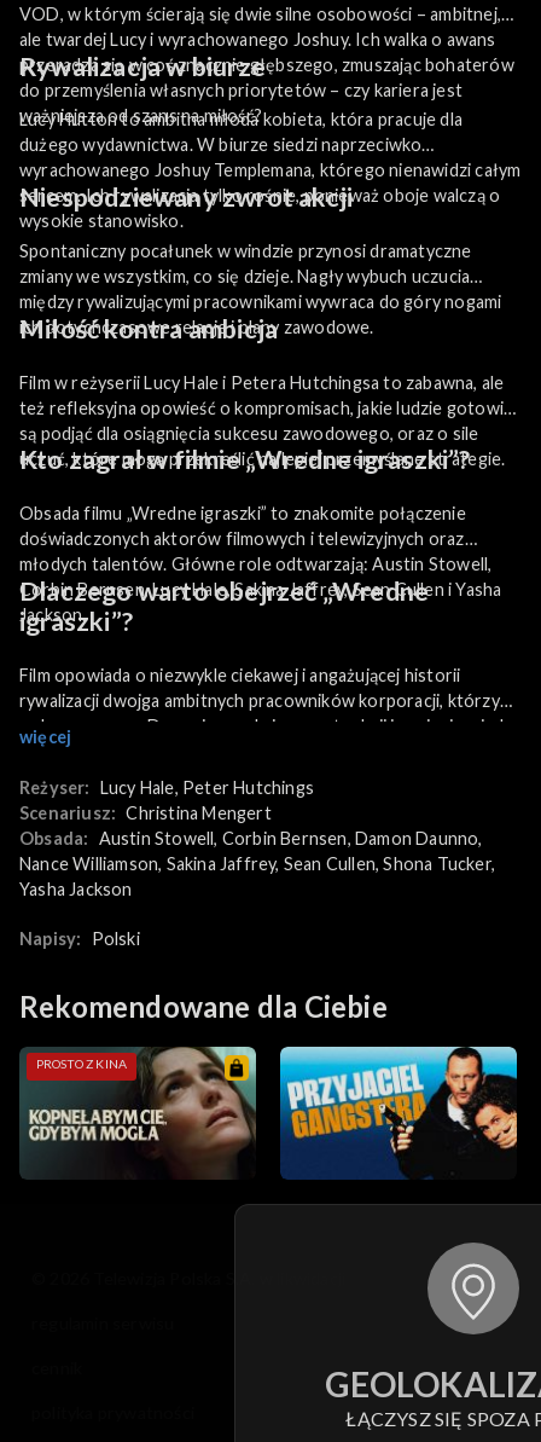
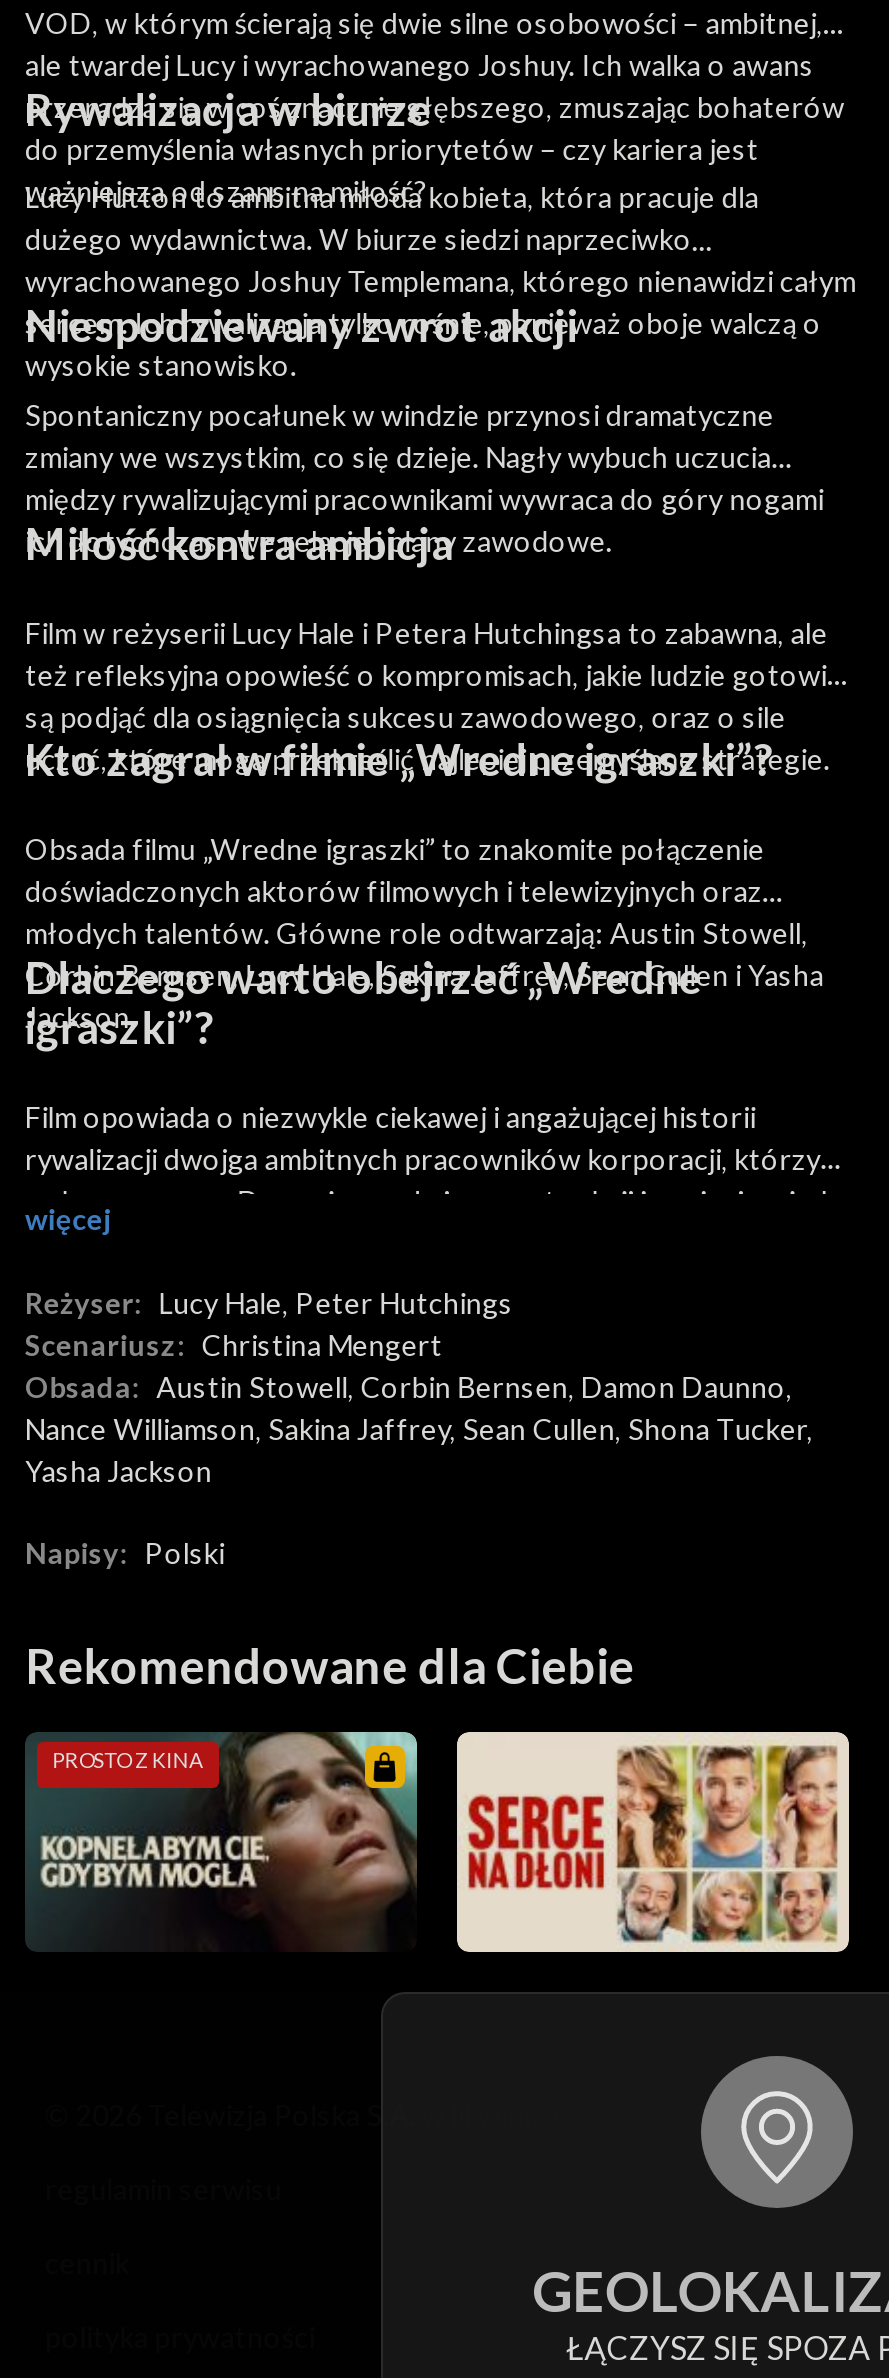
[279,1046,518,1180] [image] -> [455,1730,851,1954] [image]

